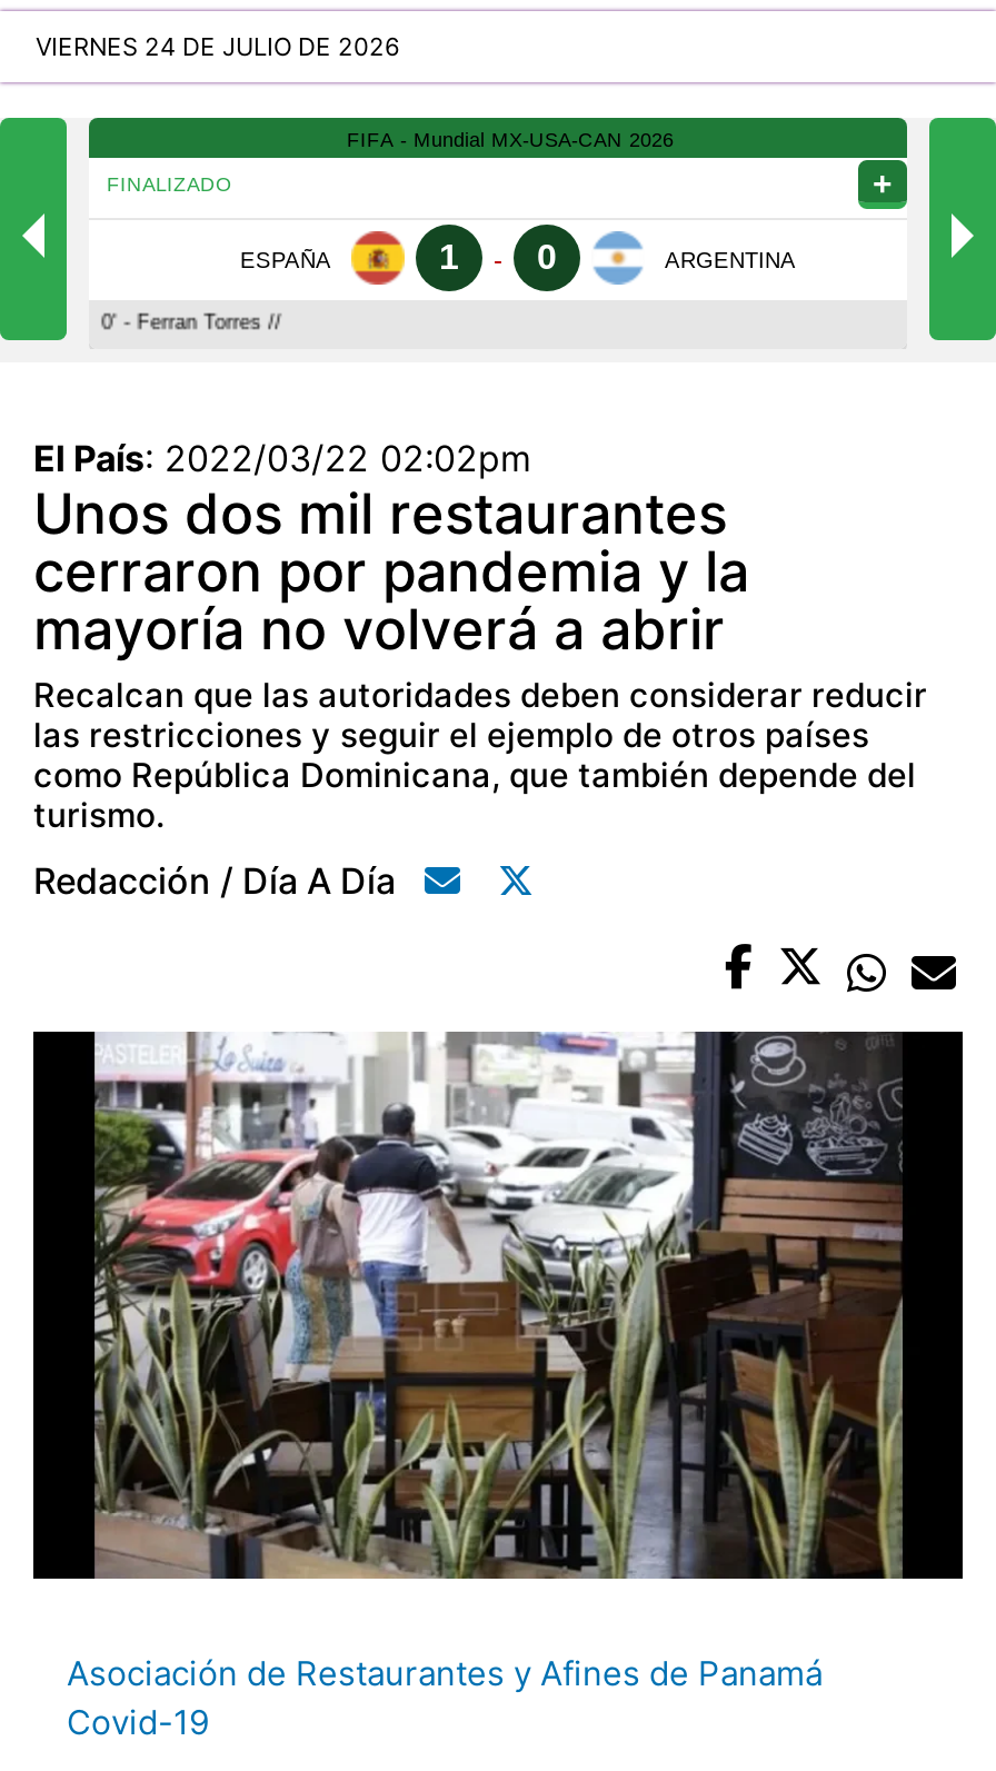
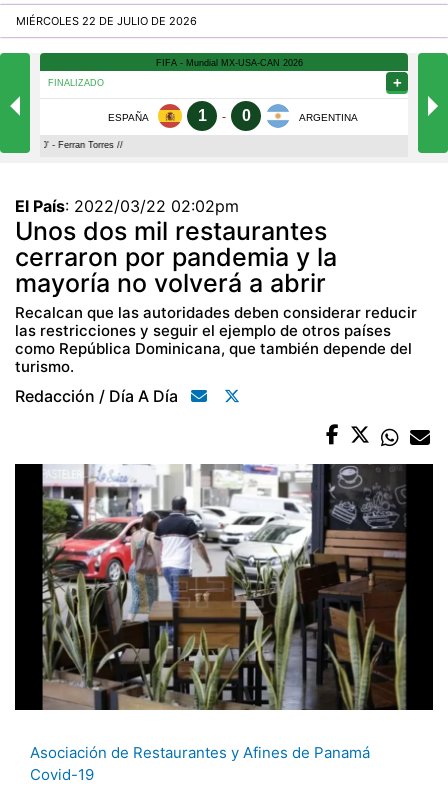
[36,32,400,63] VIERNES 24 DE JULIO DE 2026 -> [16,14,197,28] MIÉRCOLES 22 DE JULIO DE 2026

